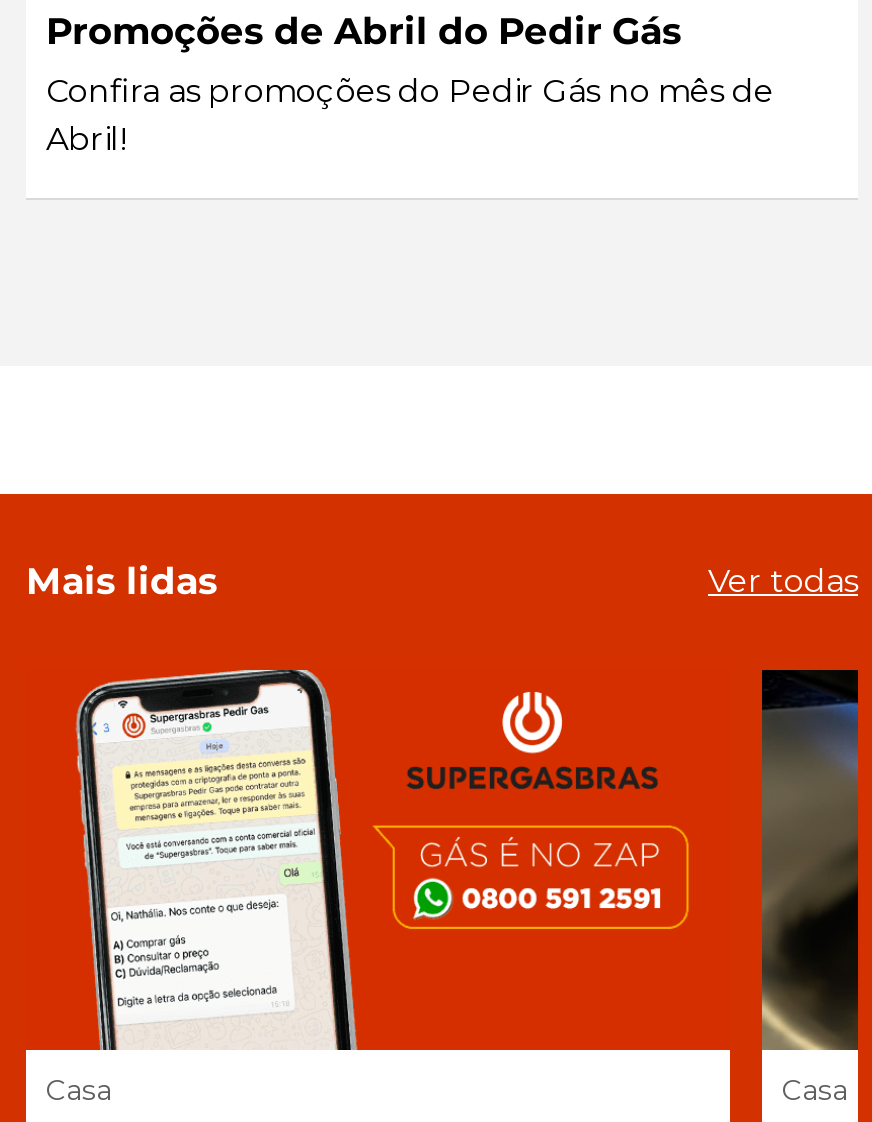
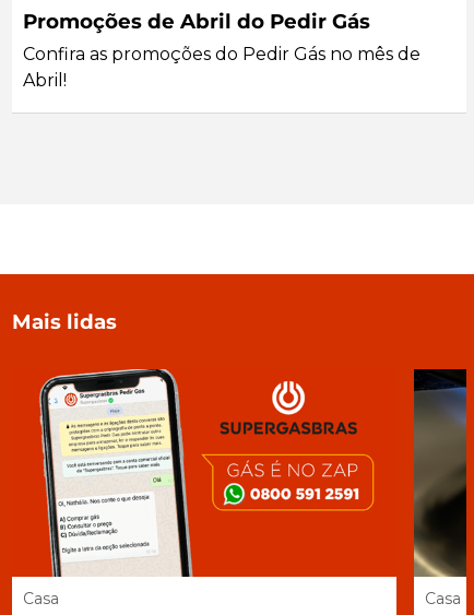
[708,563,858,601] Ver todas -> none

